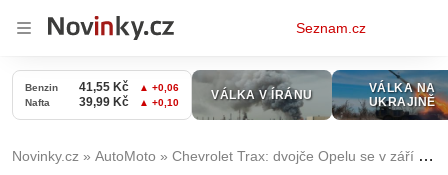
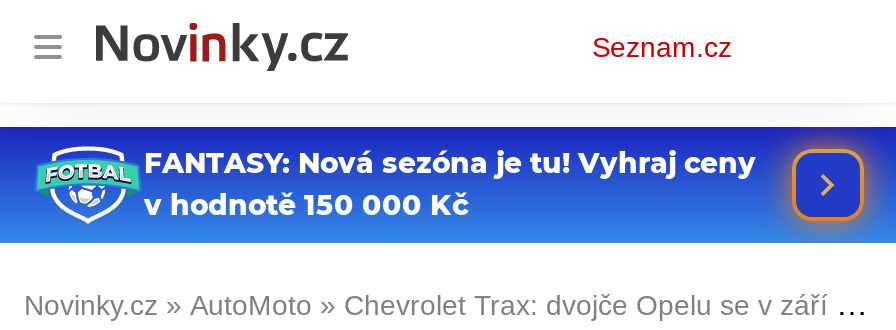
[3,68,445,125] [image] -> [6,125,890,245] [image]

